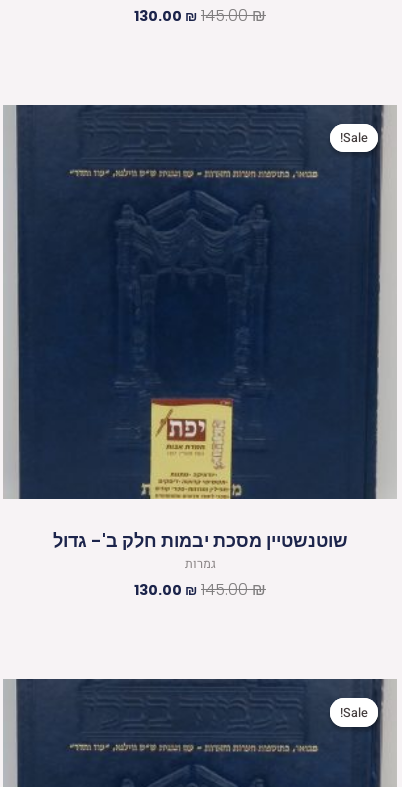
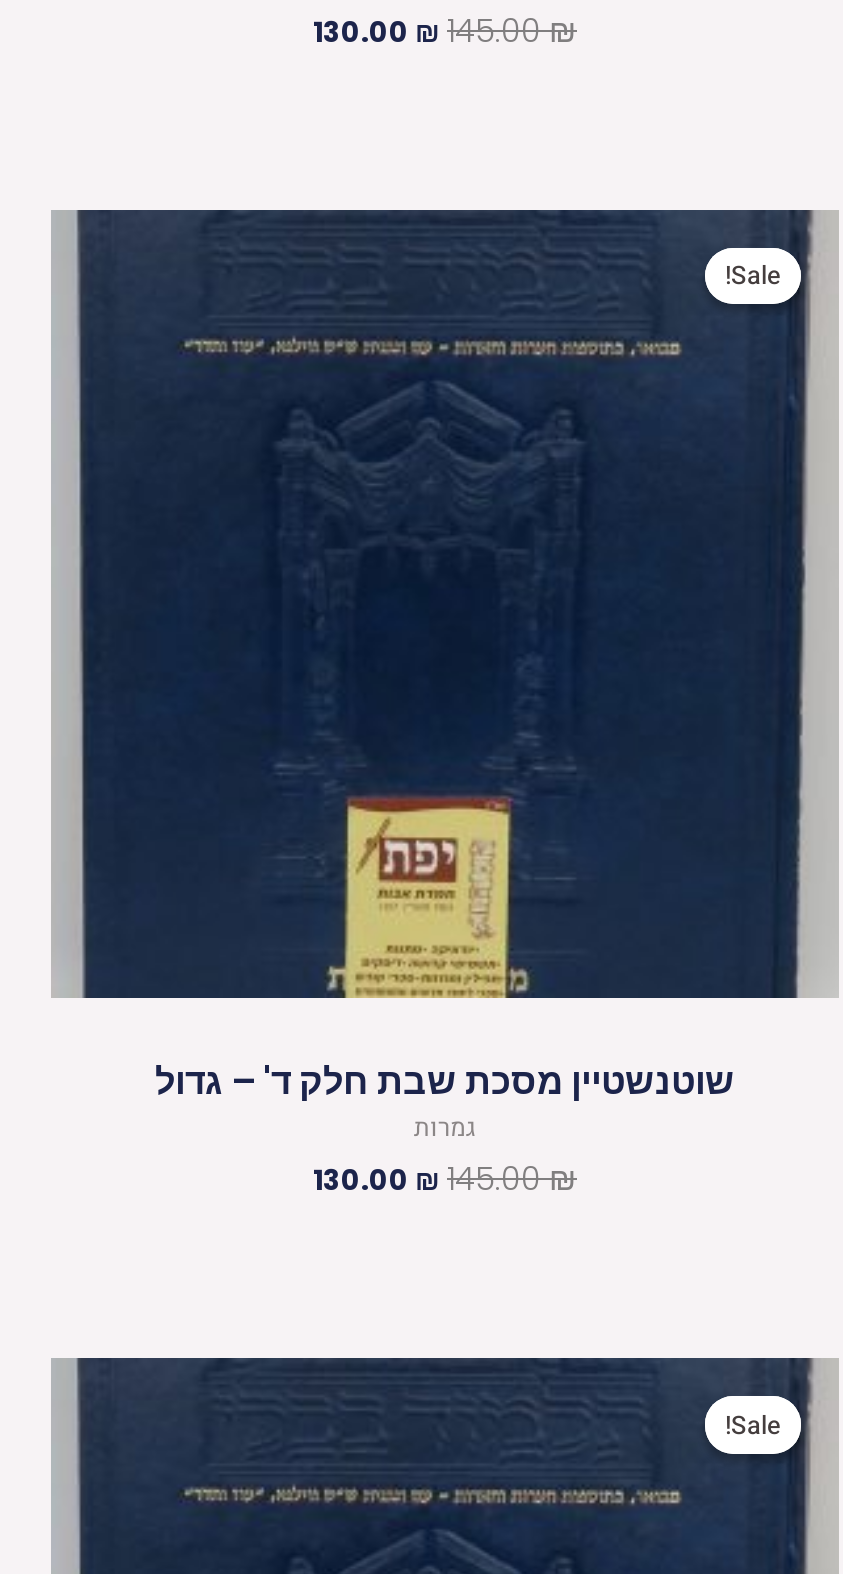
[52,528,347,553] שוטנשטיין מסכת יבמות חלק ב'- גדול -> [155,1056,735,1106] שוטנשטיין מסכת שבת חלק ד' – גדול

